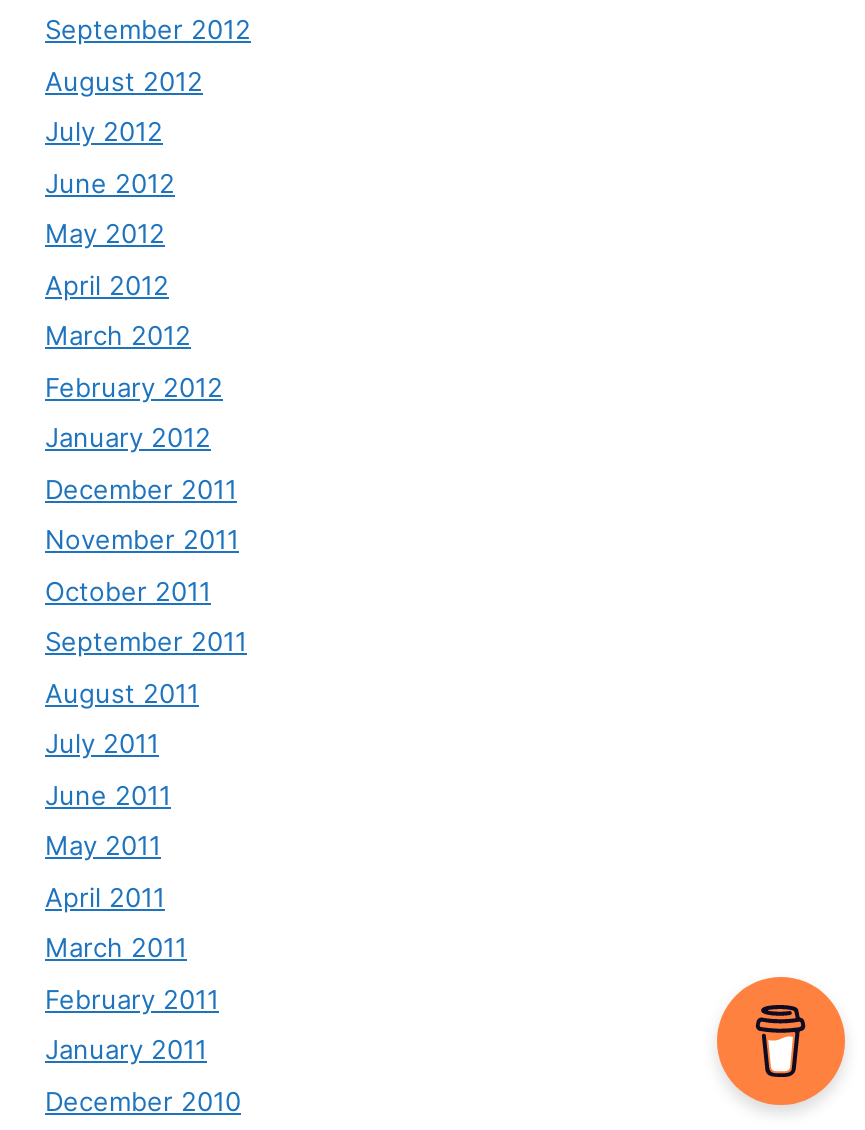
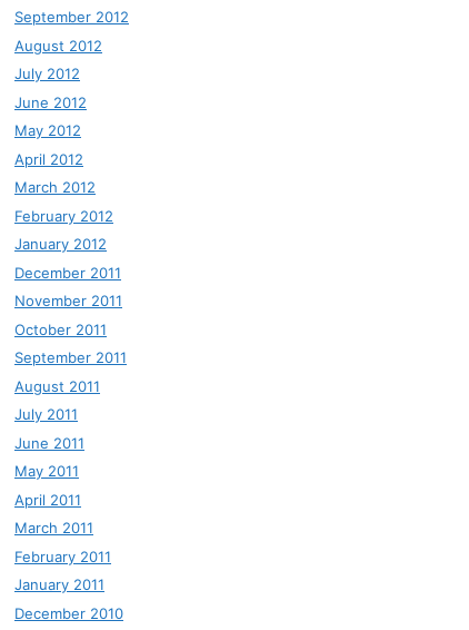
[713,975,849,1115] [image] -> none

